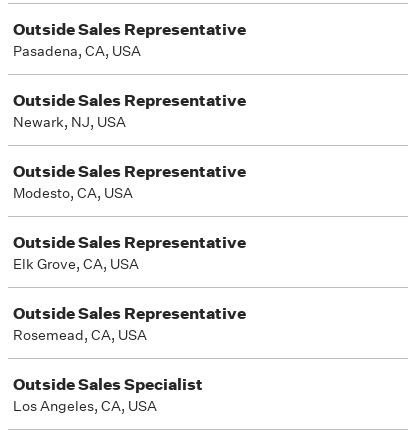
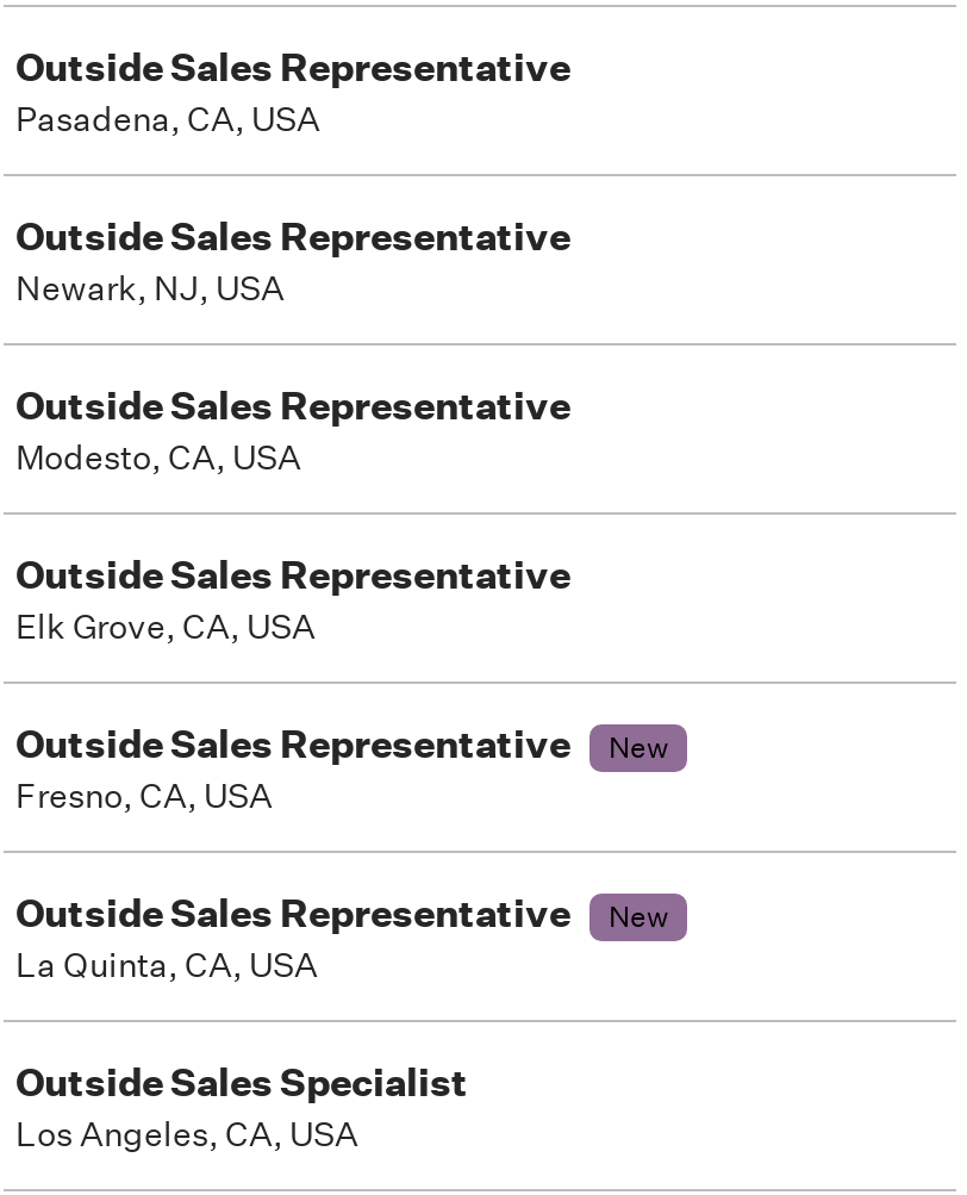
[13,326,147,344] Rosemead, CA, USA -> [15,727,668,987] New | Fresno, CA, USA | Outside Sales Representative | New | La Quinta, CA, USA

